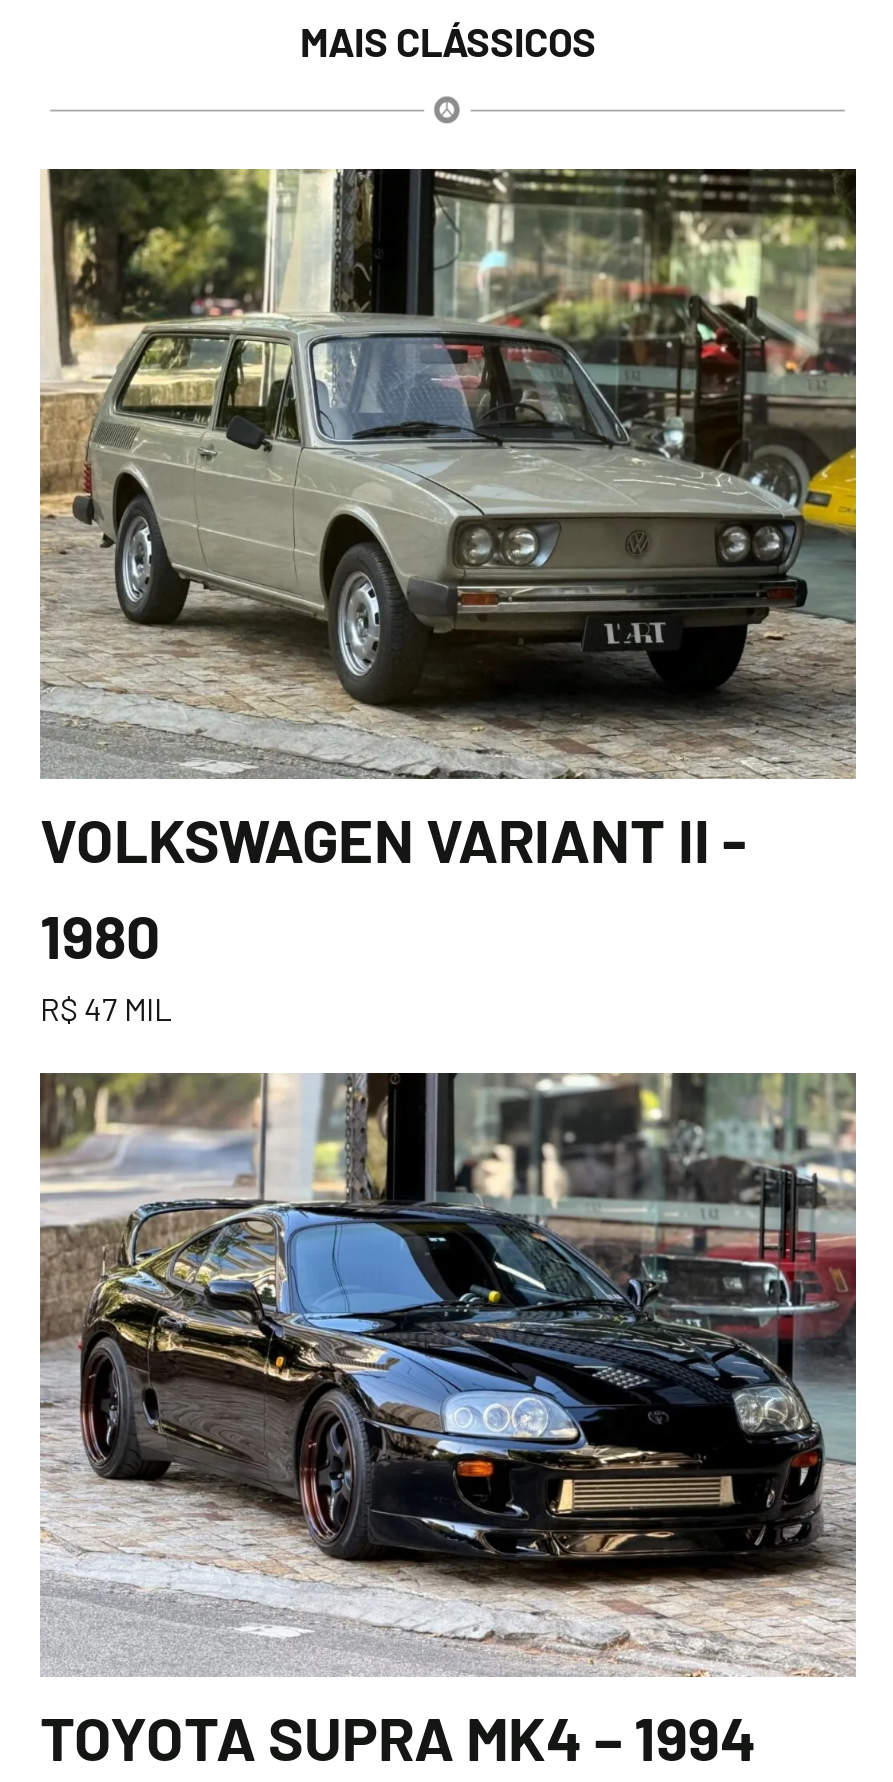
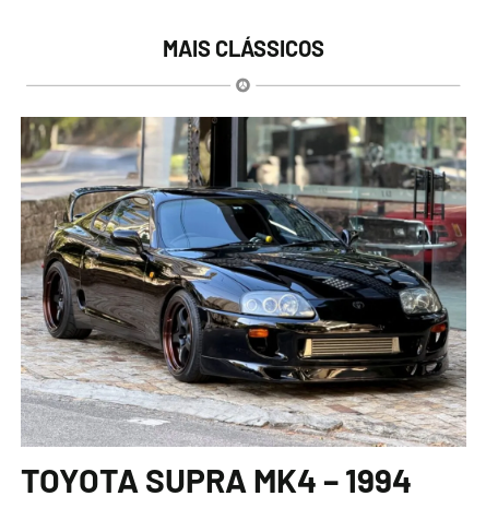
[40,167,858,1027] [image] | VOLKSWAGEN VARIANT II - | 1980 | R$ 47 MIL -> none

